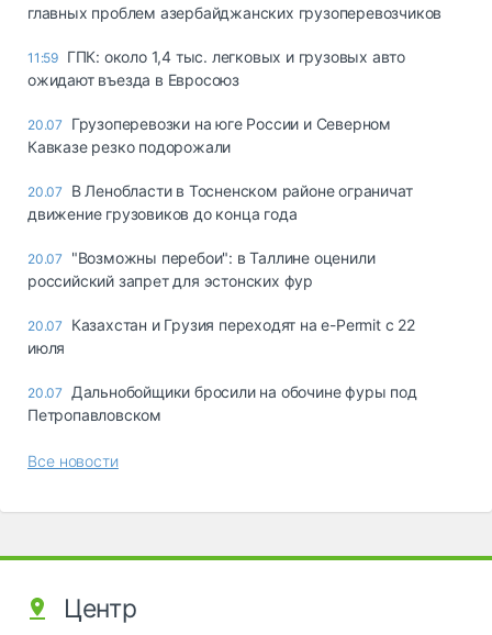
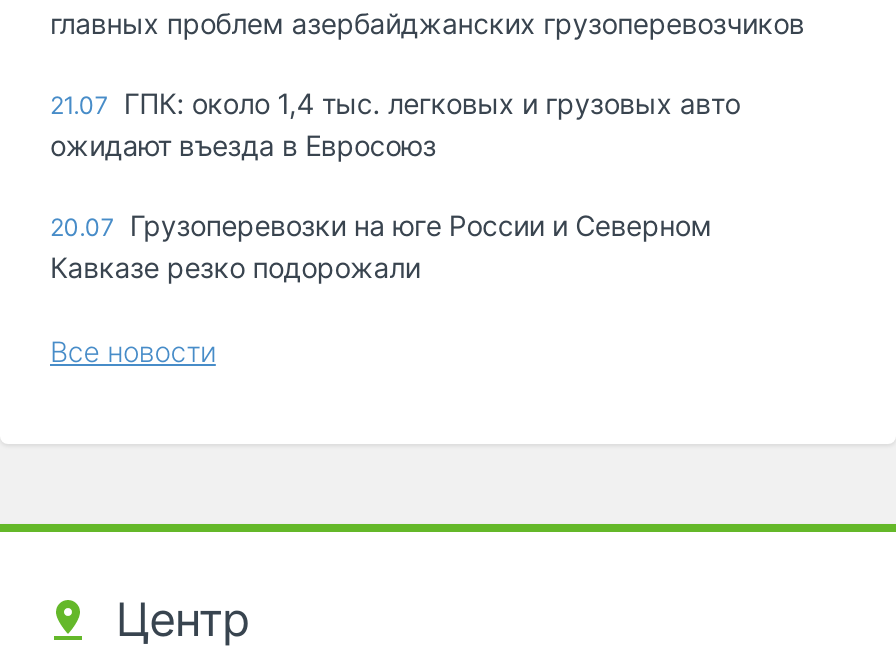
[27,47,405,65] 11:59 ГПК: около 1,4 тыс. легковых и грузовых авто -> [50,85,740,119] 21.07 ГПК: около 1,4 тыс. легковых и грузовых авто
[27,181,417,424] 20.07 В Ленобласти в Тосненском районе ограничат | движение грузовиков до конца года | 20.07 "Возможны перебои": в Таллине оценили | российский запрет для эстонских фур | 20.07 Казахстан и Грузия переходят на e-Permit с 22 | июля | 20.07 Дальнобойщики бросили на обочине фуры под | Петропавловском -> none

